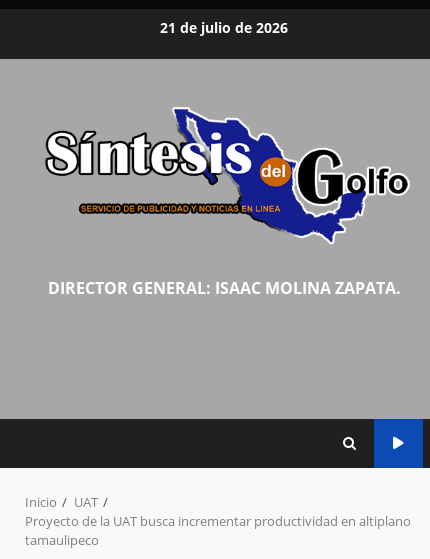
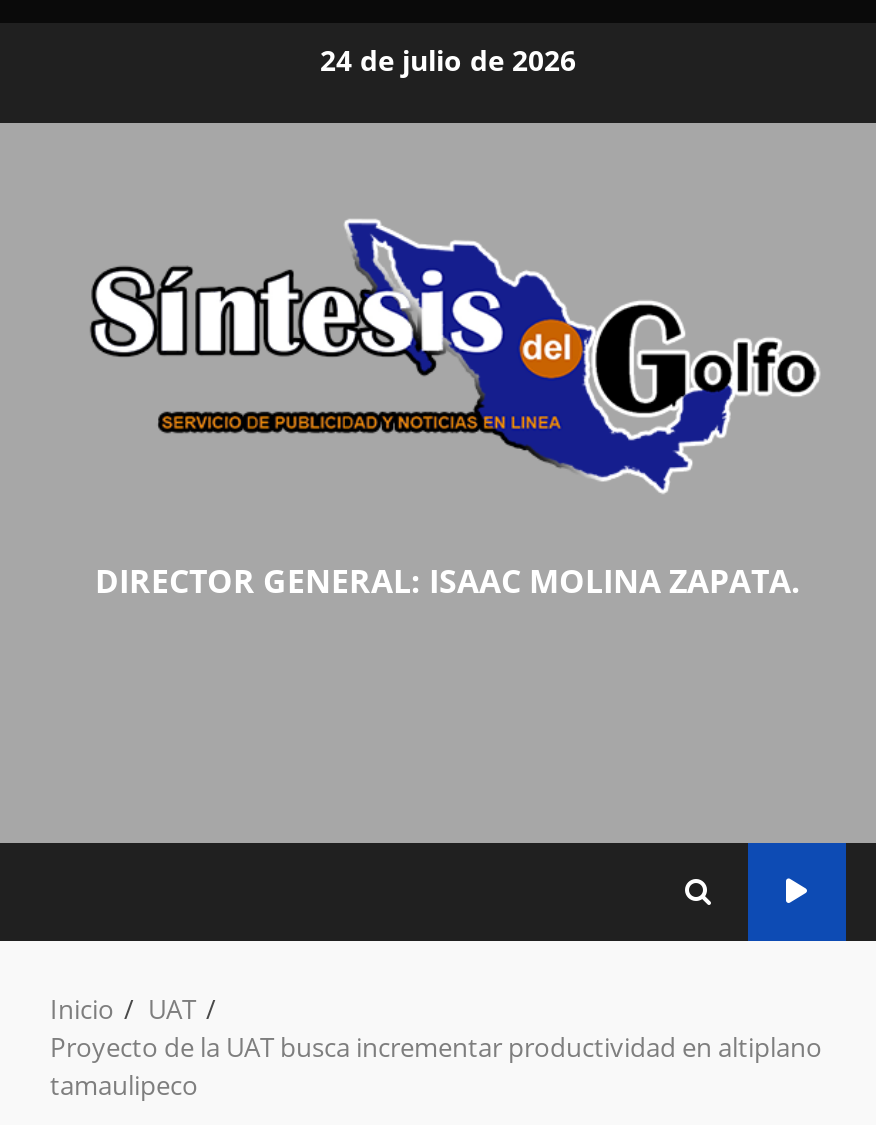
[160,17,288,36] 21 de julio de 2026 -> [320,40,576,78] 24 de julio de 2026

